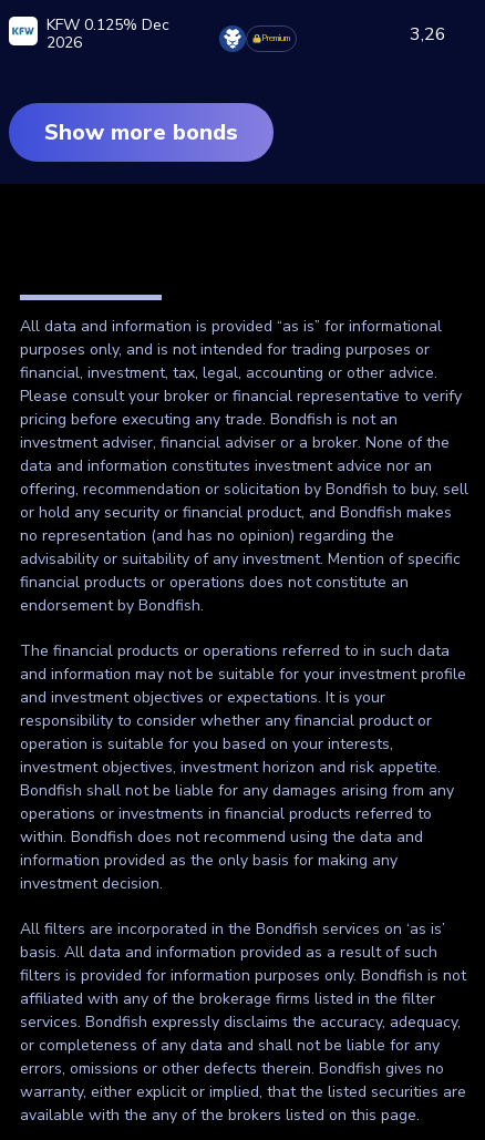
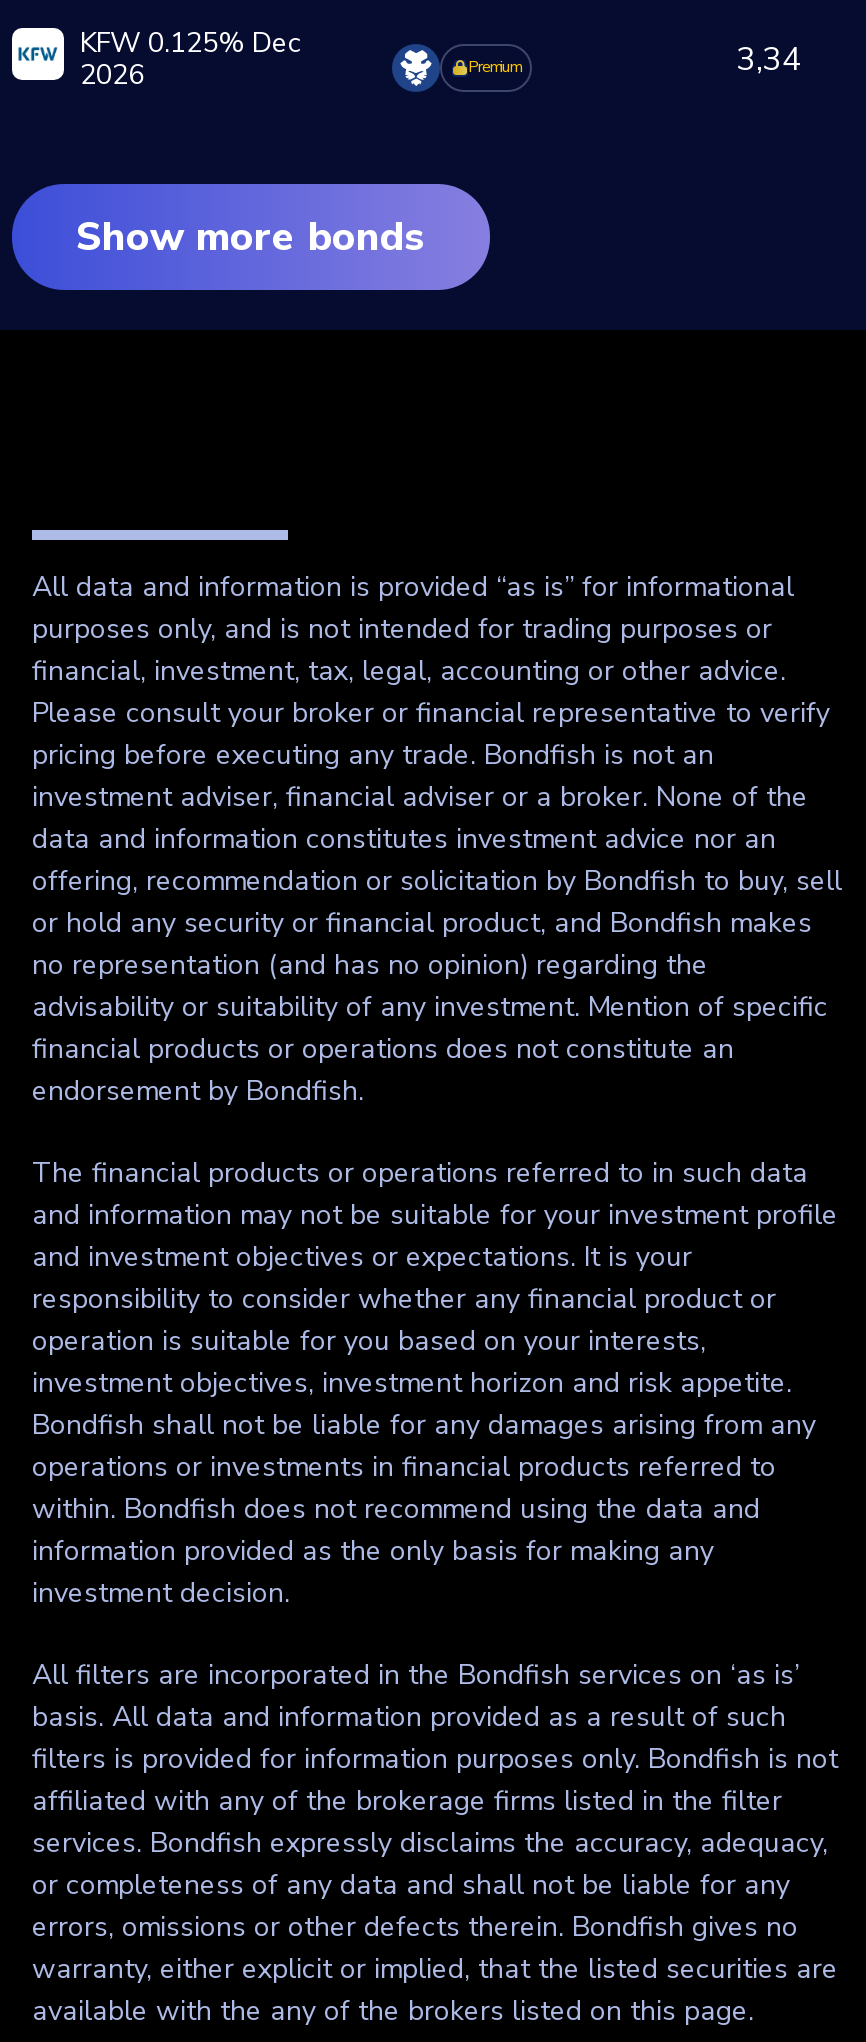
[410,22,446,46] 3,26 -> [736,38,802,82] 3,34

